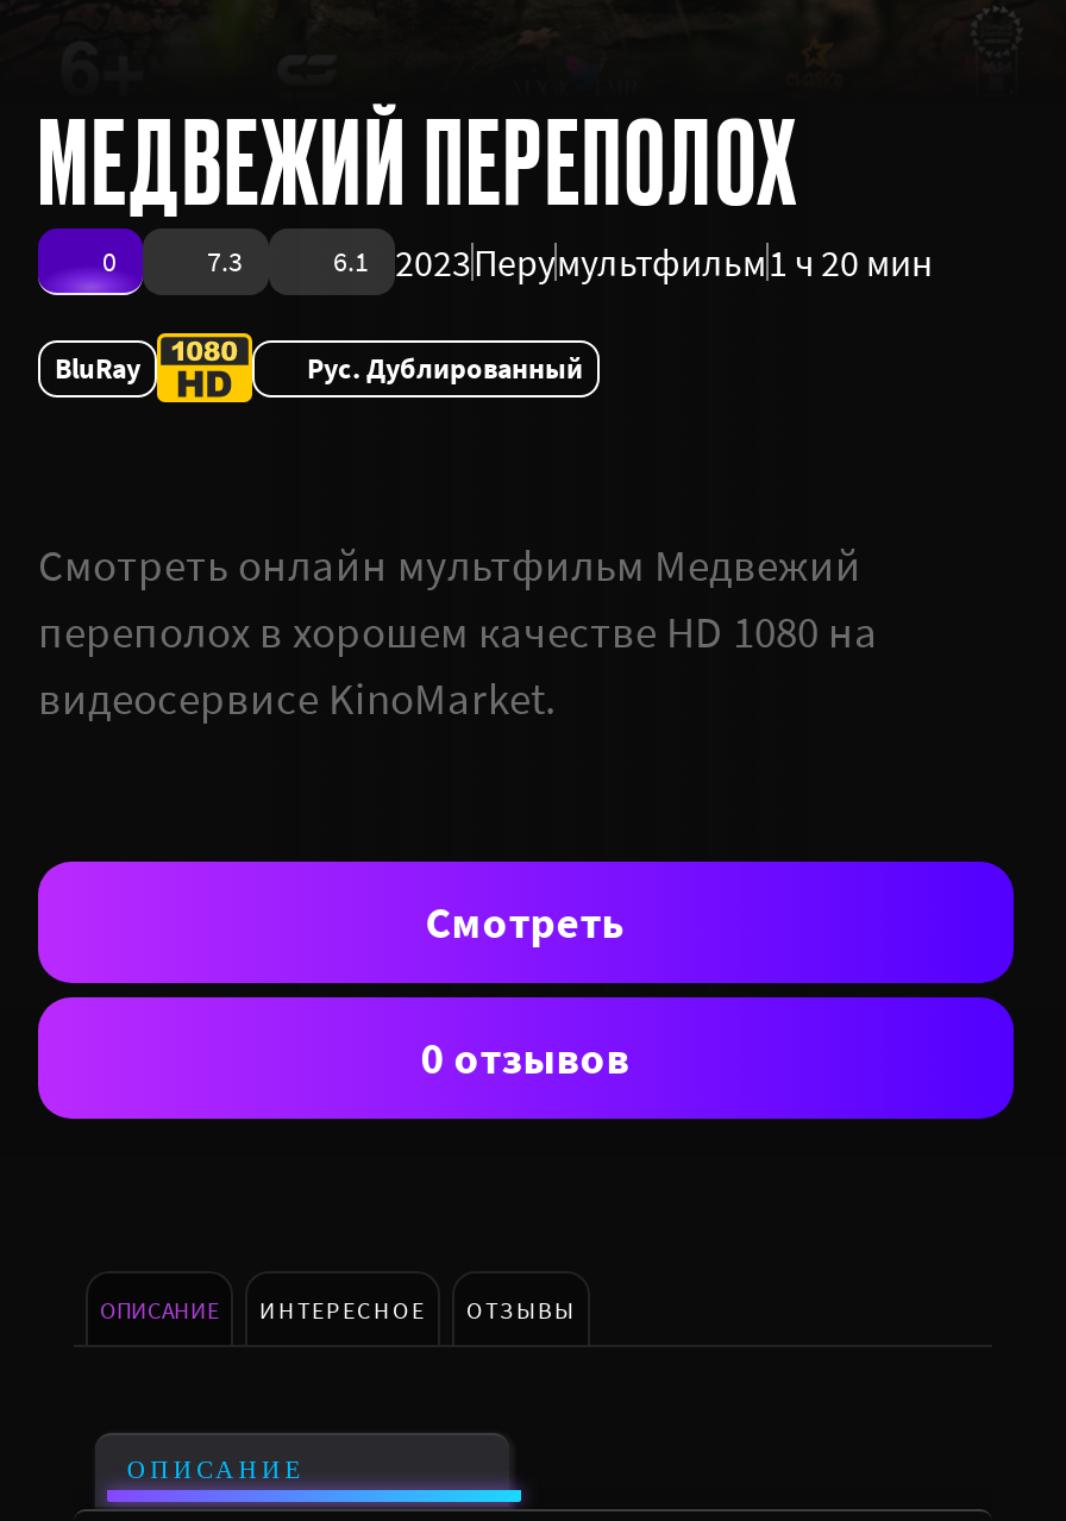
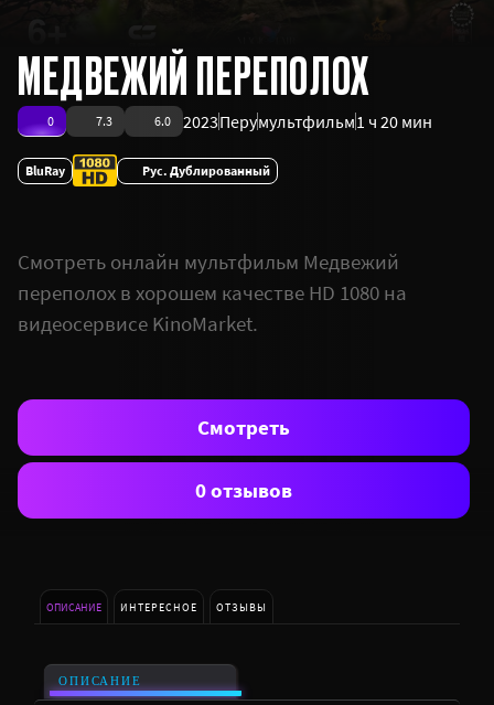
[333,243,369,278] 6.1 -> [154,113,171,129] 6.0

